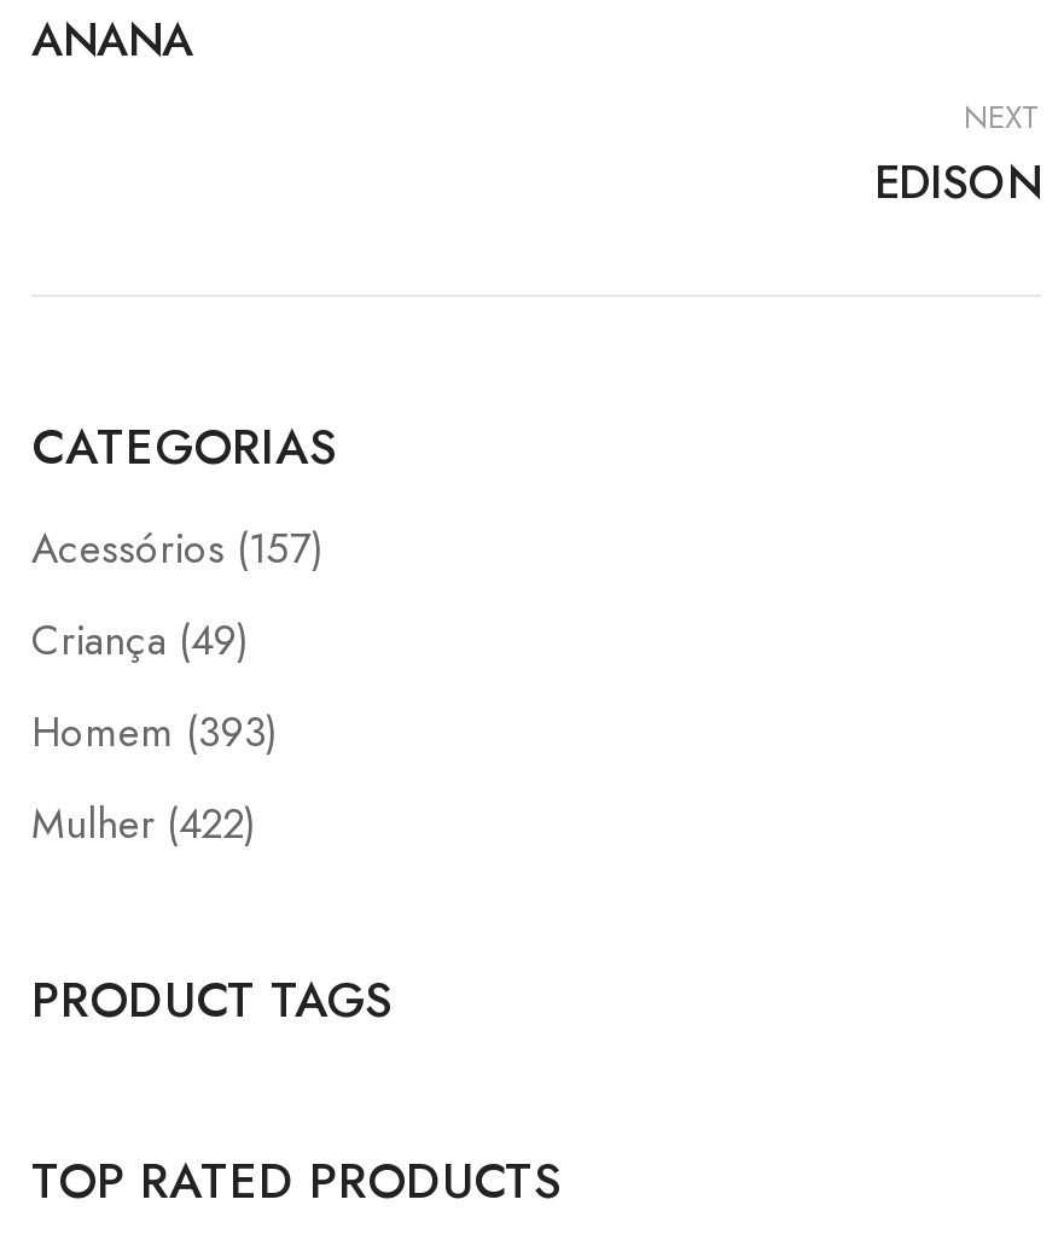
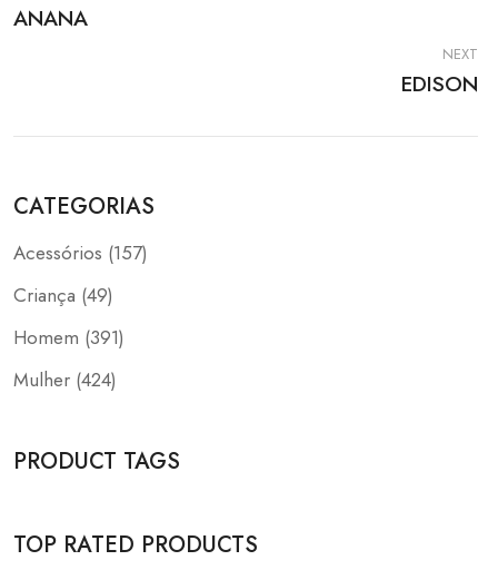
[31,703,278,761] Homem (393) -> [13,324,125,351] Homem (391)
[31,794,256,852] Mulher (422) -> [13,366,117,393] Mulher (424)

